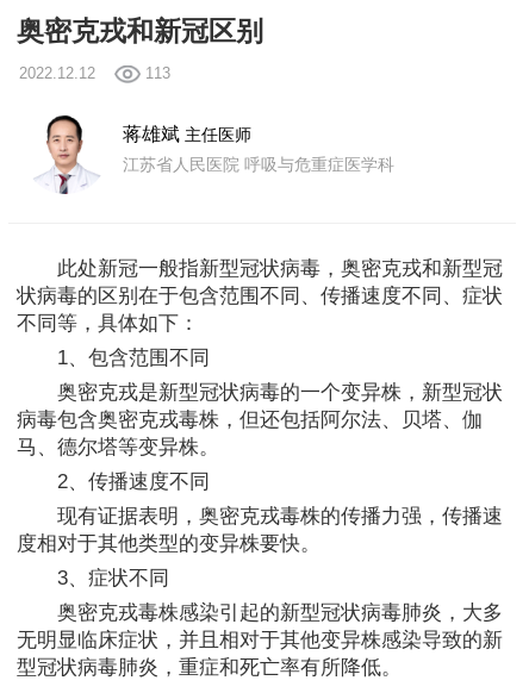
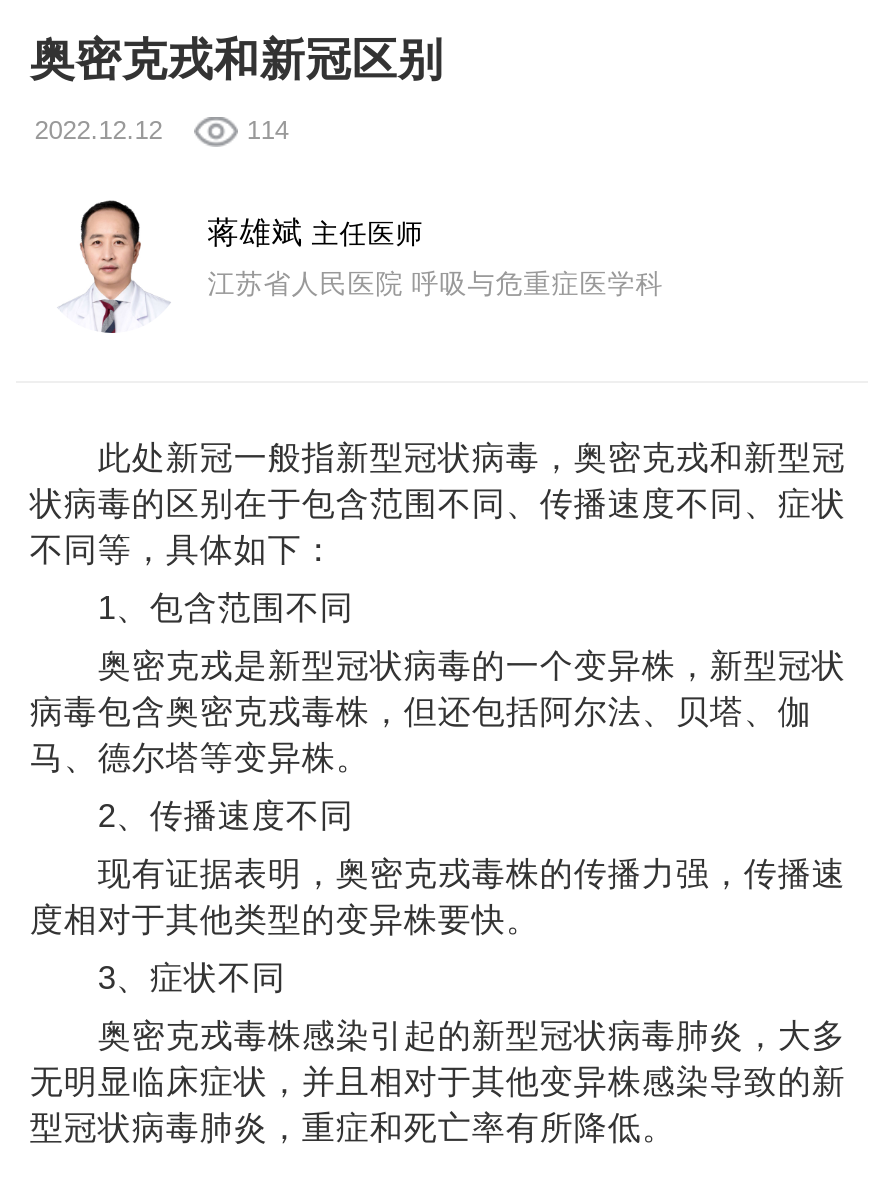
[19,64,171,82] 2022.12.12 113 -> [35,114,289,144] 2022.12.12 114

